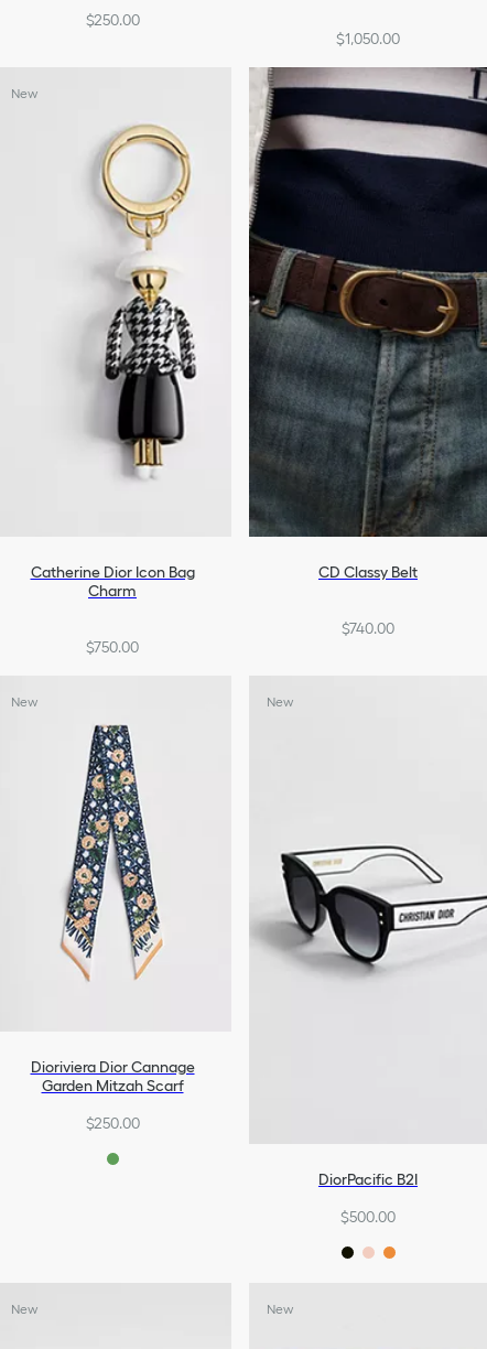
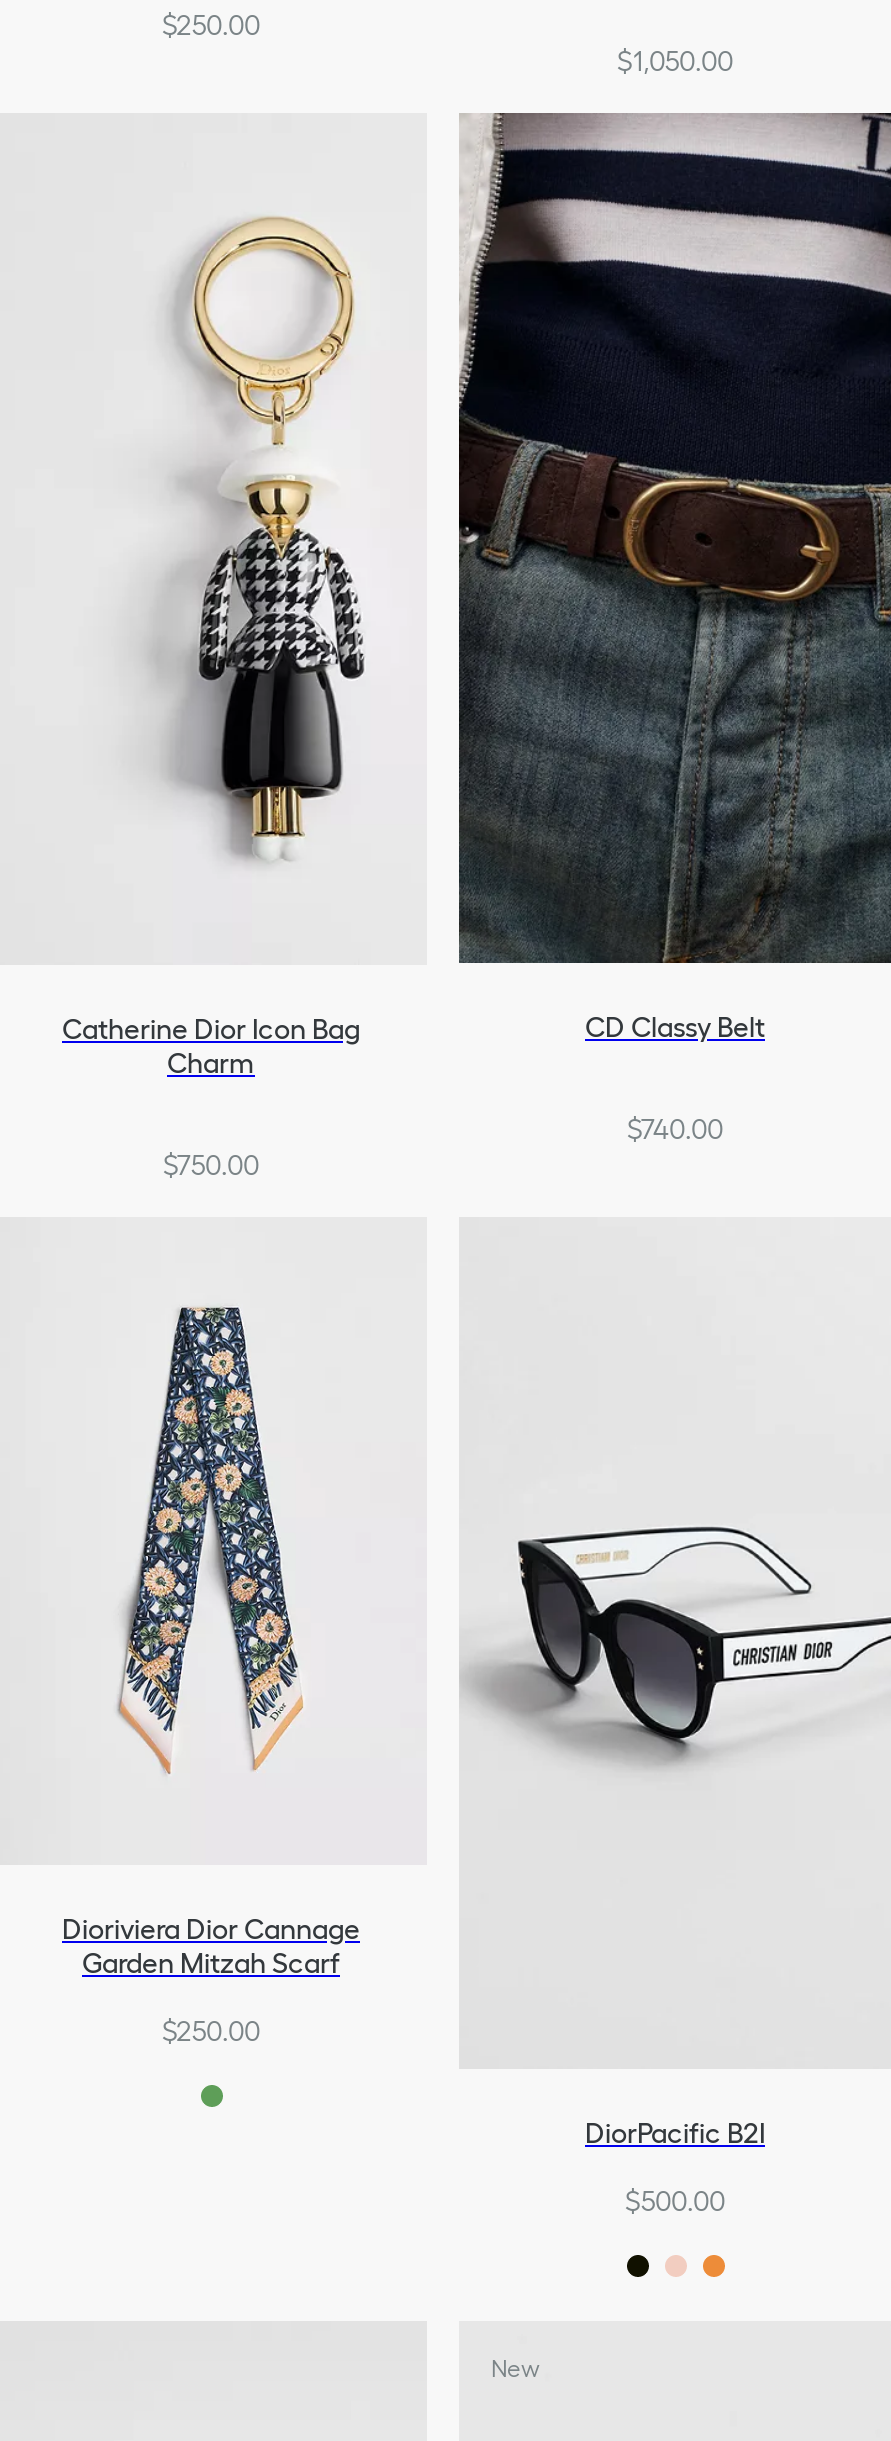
[11,86,37,101] New -> none
[11,694,37,708] New -> none
[267,694,293,708] New -> none
[11,1302,37,1316] New -> none

